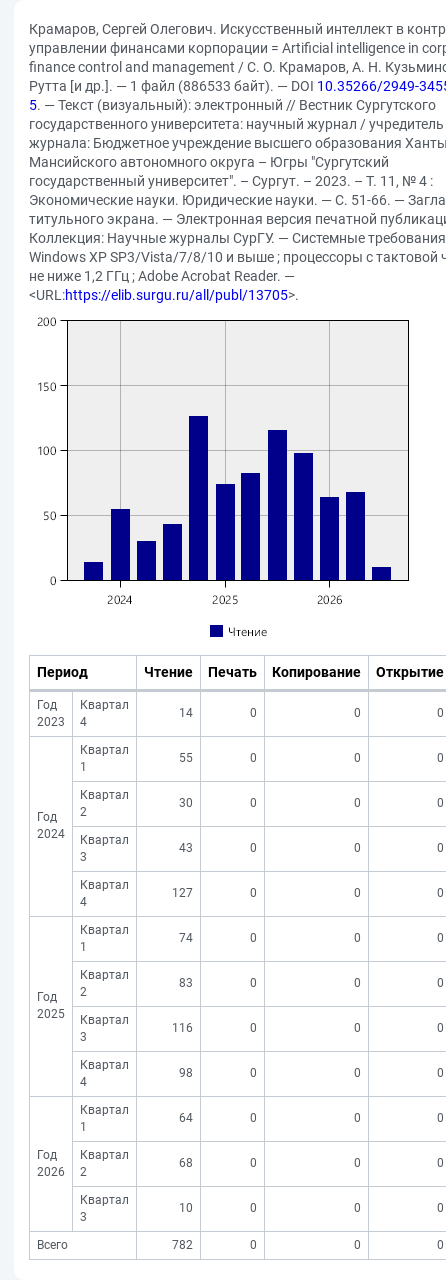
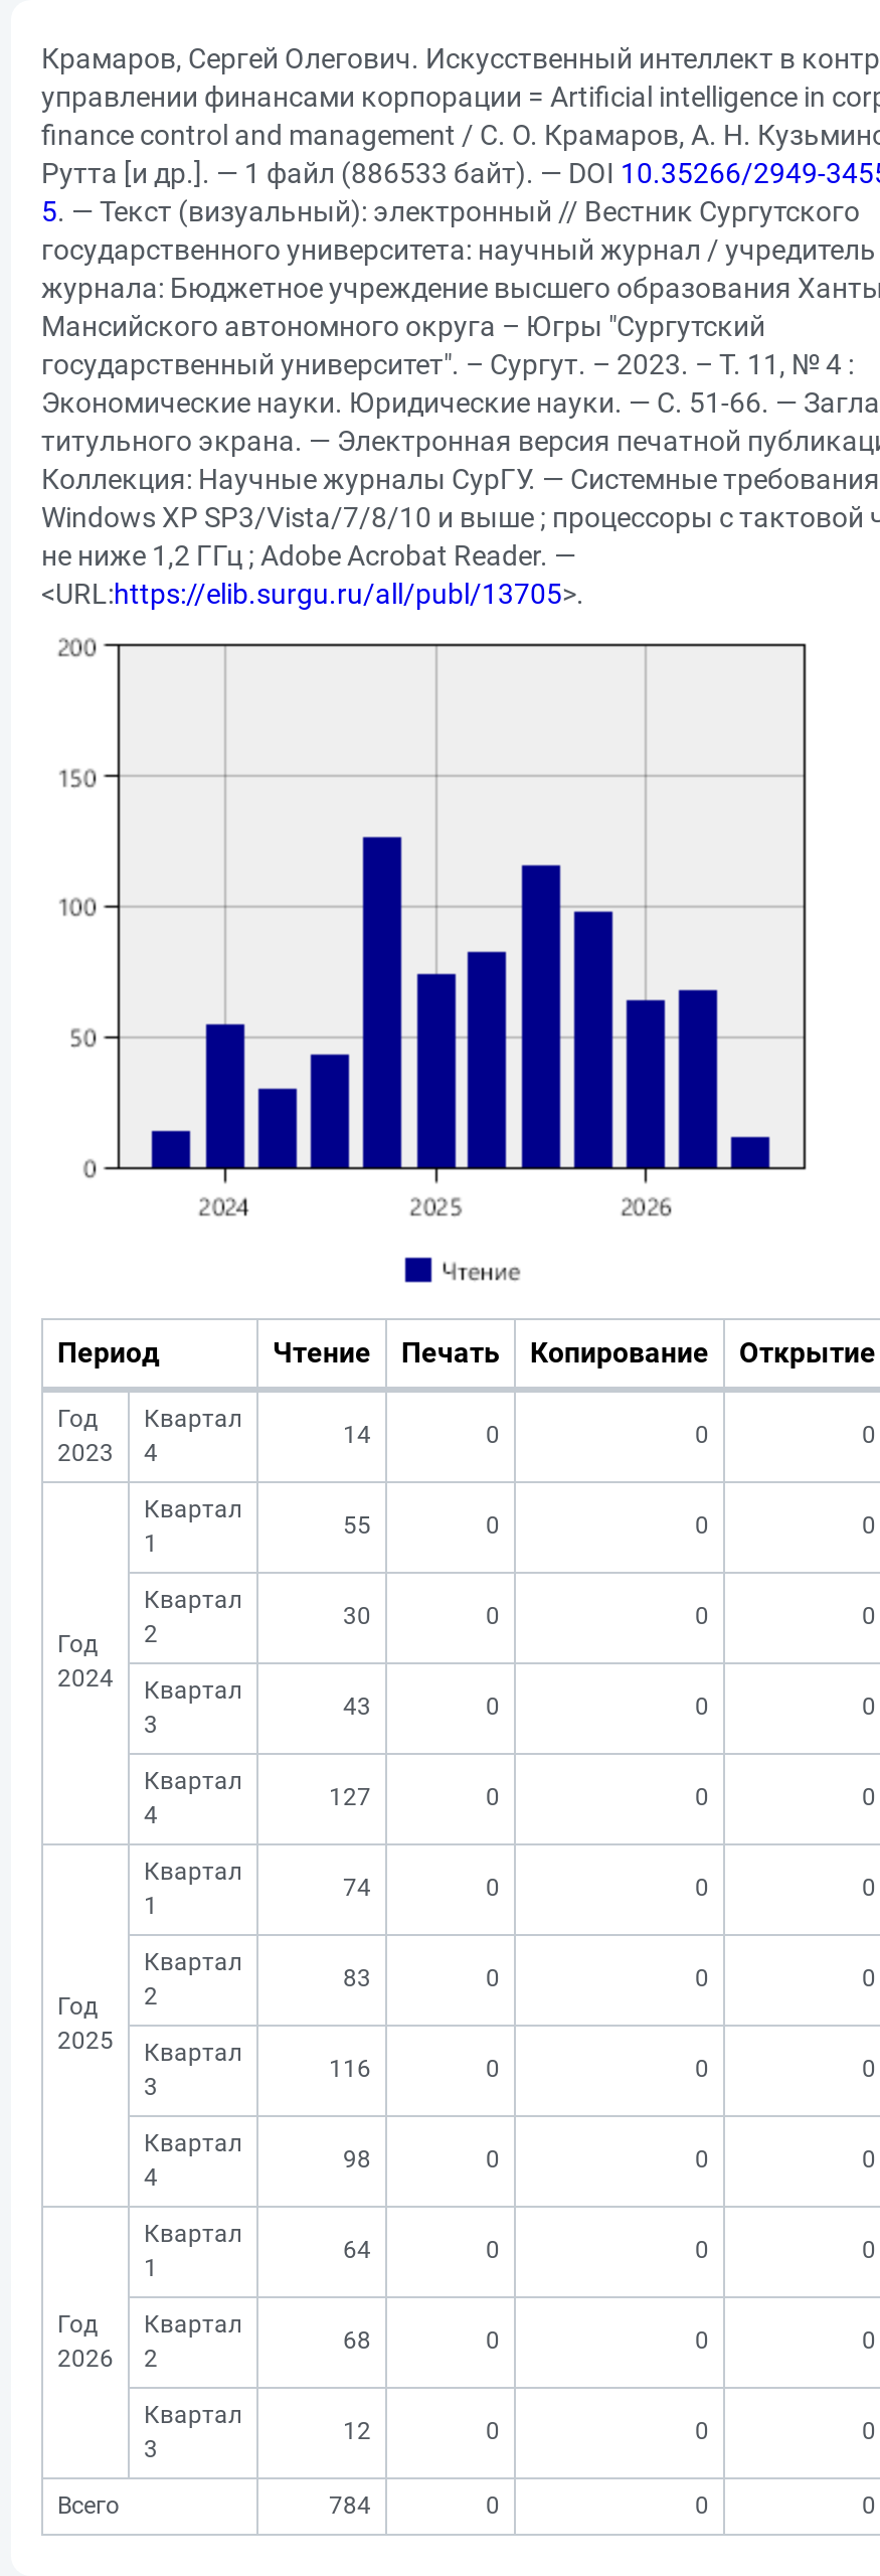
[179,1201,193,1215] 10 -> [343,2417,371,2445] 12
[172,1238,193,1252] 782 -> [329,2491,371,2520] 784

